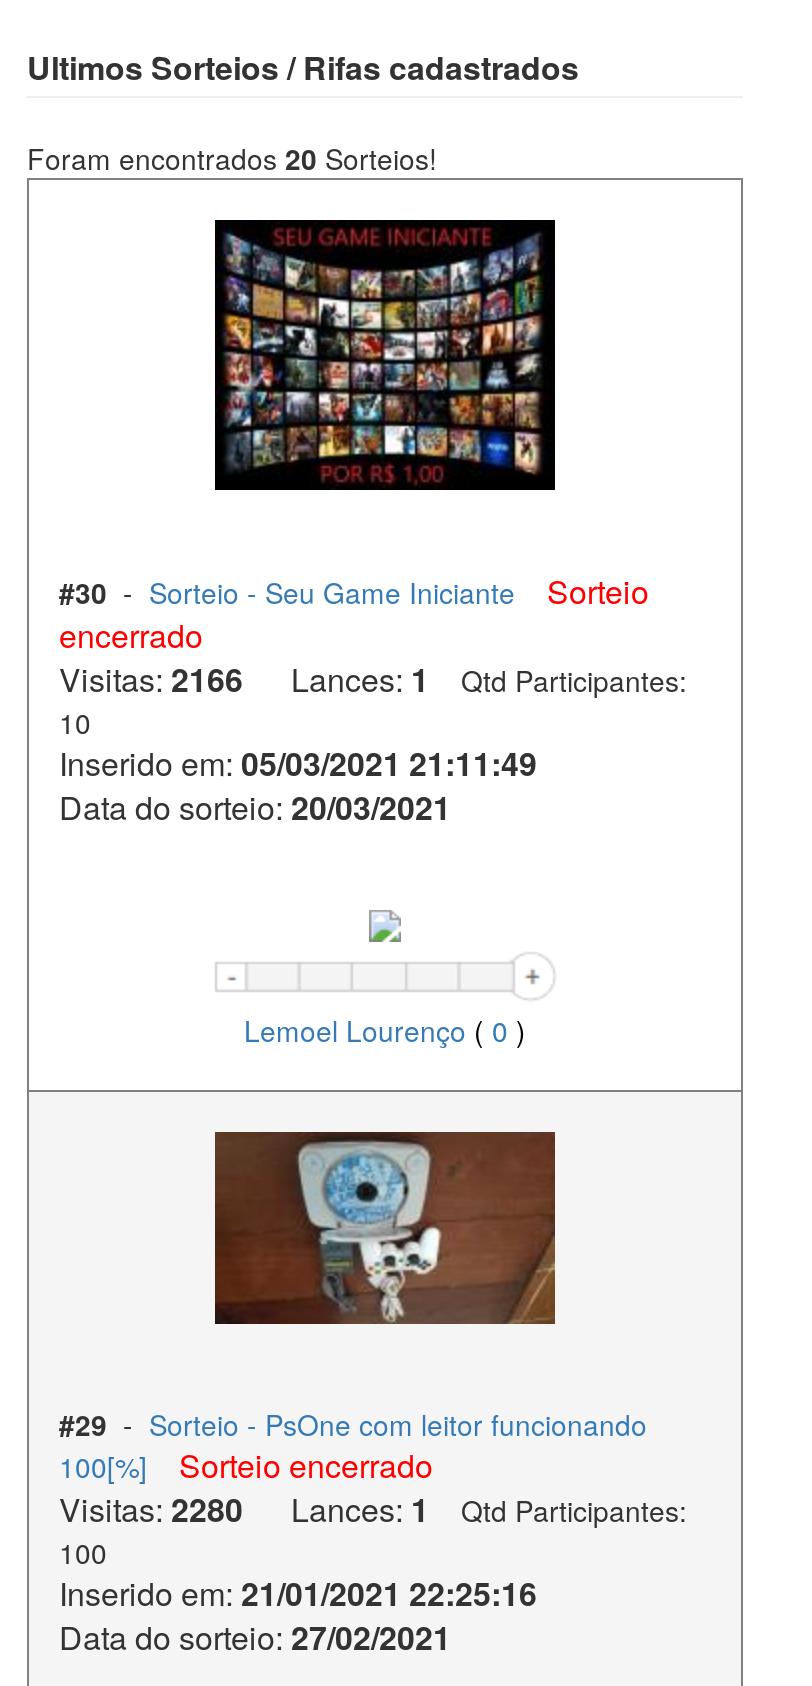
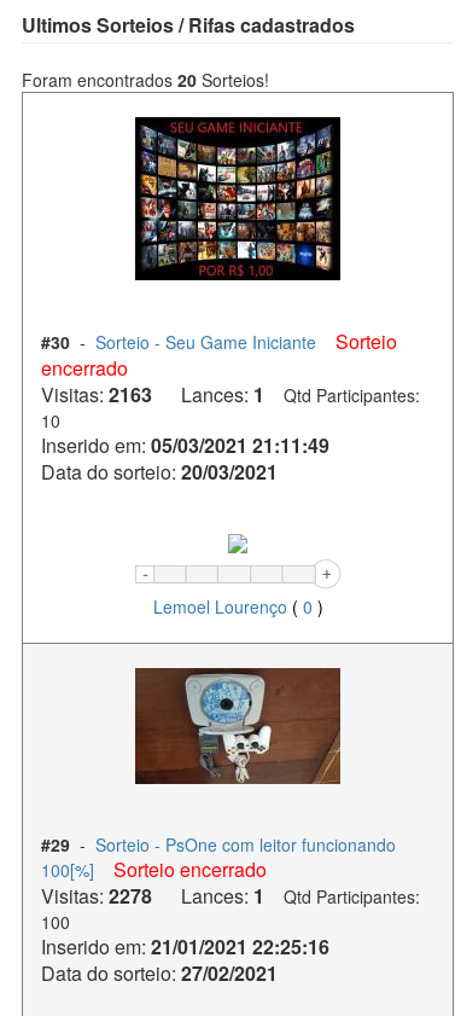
[59,657,687,703] Visitas: 2166 Lances: 1 Qtd Participantes: -> [41,381,420,409] Visitas: 2163 Lances: 1 Qtd Participantes:
[59,1487,687,1533] Visitas: 2280 Lances: 1 Qtd Participantes: -> [41,882,420,910] Visitas: 2278 Lances: 1 Qtd Participantes:

